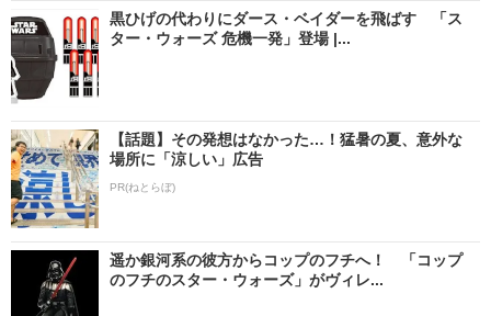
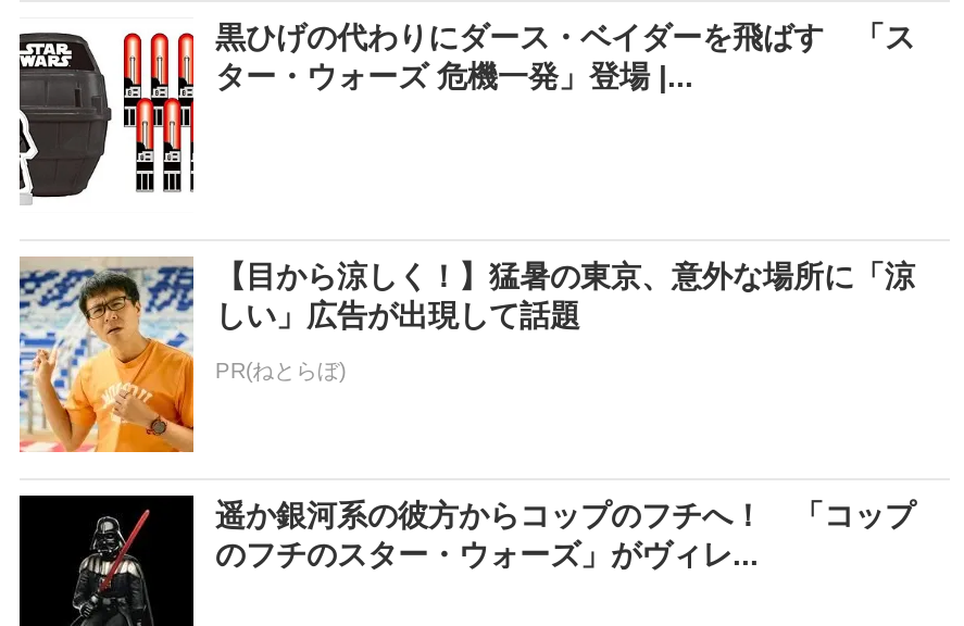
[10,129,463,229] [image] | 【話題】その発想はなかった…！猛暑の夏、意外な | 場所に「涼しい」広告 -> [17,258,915,454] [image] | 【目から涼しく！】猛暑の東京、意外な場所に「涼 | しい」広告が出現して話題

